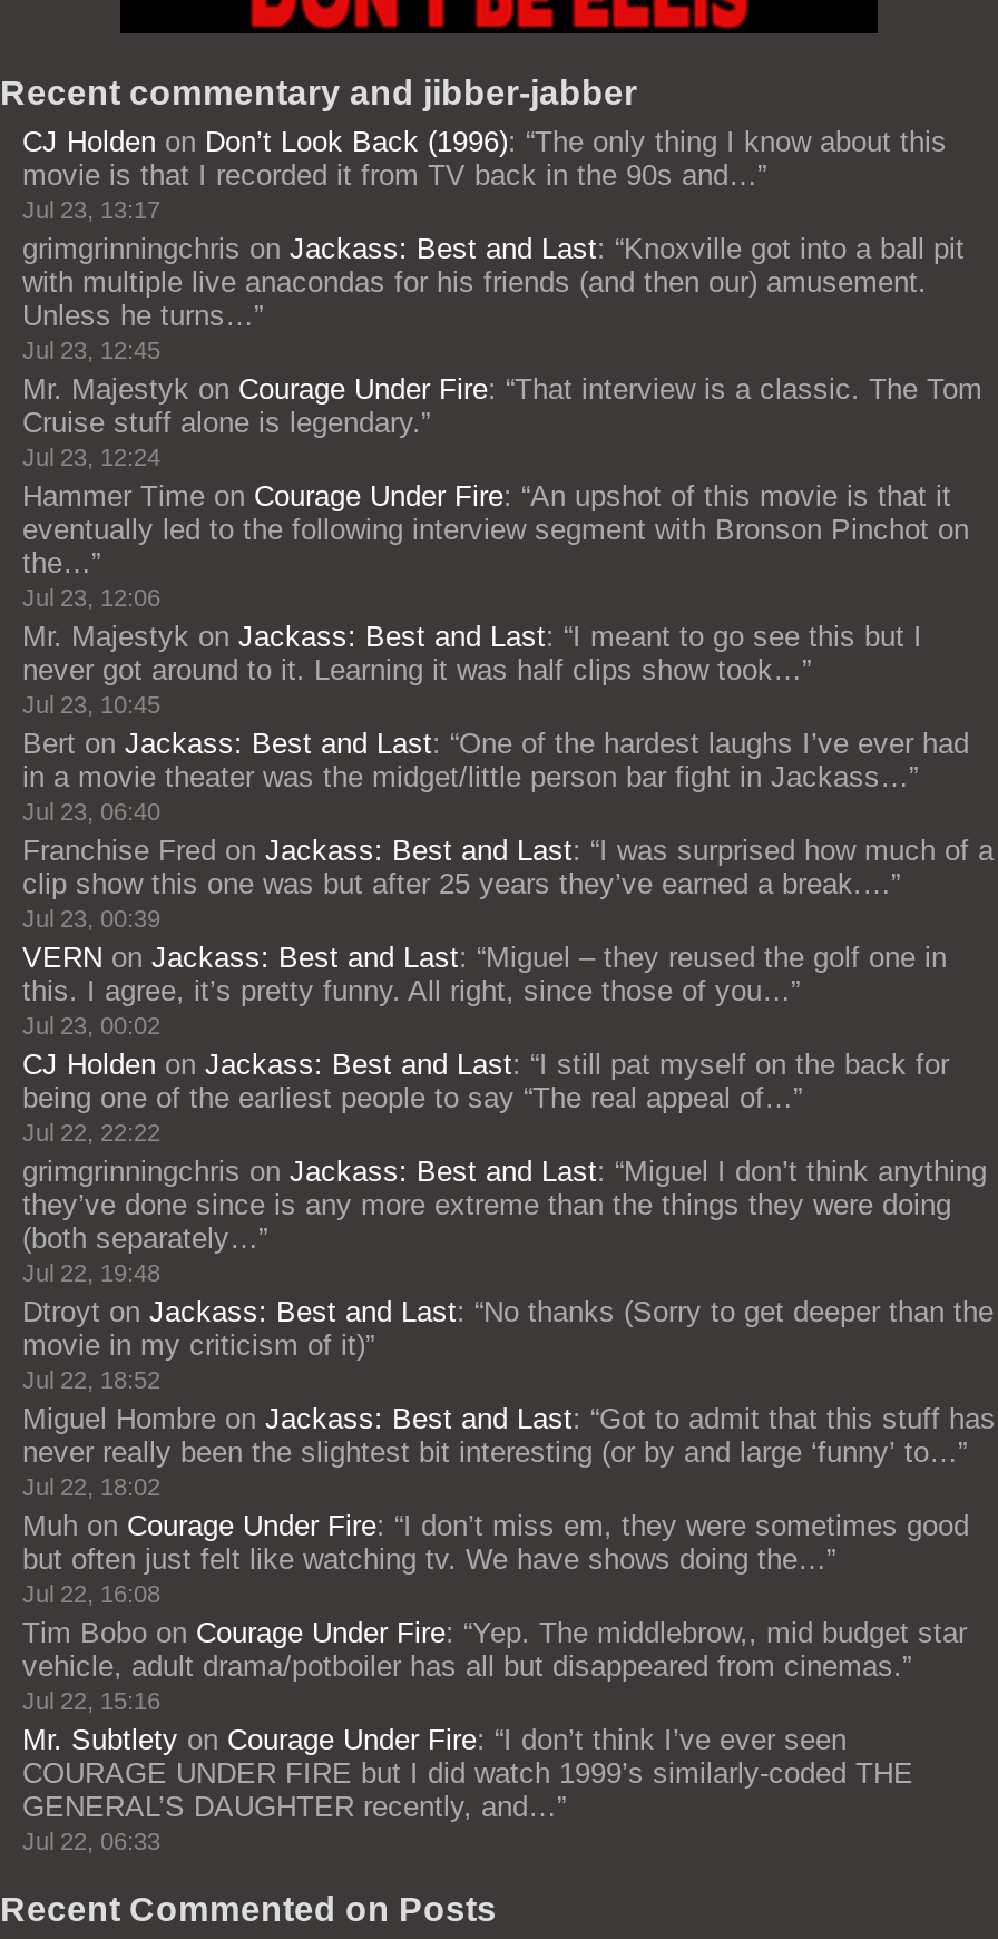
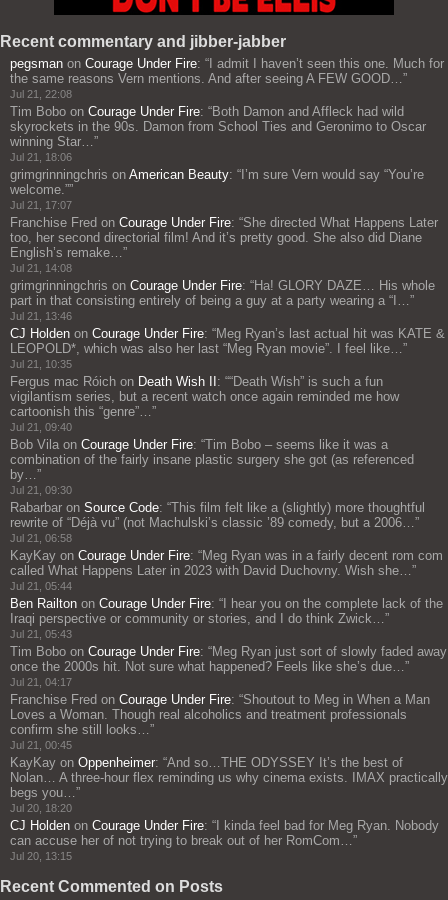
[22,126,996,1855] CJ Holden on Don’t Look Back (1996): “The only thing I know about this | movie is that I recorded it from TV back in the 90s and…” | Jul 23, 13:17 | grimgrinningchris on Jackass: Best and Last: “Knoxville got into a ball pit | with multiple live anacondas for his friends (and then our) amusement. | Unless he turns…” | Jul 23, 12:45 | Mr. Majestyk on Courage Under Fire: “That interview is a classic. The Tom | Cruise stuff alone is legendary.” | Jul 23, 12:24 | Hammer Time on Courage Under Fire: “An upshot of this movie is that it | eventually led to the following interview segment with Bronson Pinchot on | the…” | Jul 23, 12:06 | Mr. Majestyk on Jackass: Best and Last: “I meant to go see this but I | never got around to it. Learning it was half clips show took…” | Jul 23, 10:45 | Bert on Jackass: Best and Last: “One of the hardest laughs I’ve ever had | in a movie theater was the midget/little person bar fight in Jackass…” | Jul 23, 06:40 | Franchise Fred on Jackass: Best and Last: “I was surprised how much of a | clip show this one was but after 25 years they’ve earned a break.…” | Jul 23, 00:39 | VERN on Jackass: Best and Last: “Miguel – they reused the golf one in | this. I agree, it’s pretty funny. All right, since those of you…” | Jul 23, 00:02 | CJ Holden on Jackass: Best and Last: “I still pat myself on the back for | being one of the earliest people to say “The real appeal of…” | Jul 22, 22:22 | grimgrinningchris on Jackass: Best and Last: “Miguel I don’t think anything | they’ve done since is any more extreme than the things they were doing | (both separately…” | Jul 22, 19:48 | Dtroyt on Jackass: Best and Last: “No thanks (Sorry to get deeper than the | movie in my criticism of it)” | Jul 22, 18:52 | Miguel Hombre on Jackass: Best and Last: “Got to admit that this stuff has | never really been the slightest bit interesting (or by and large ‘funny’ to…” | Jul 22, 18:02 | Muh on Courage Under Fire: “I don’t miss em, they were sometimes good | but often just felt like watching tv. We have shows doing the…” | Jul 22, 16:08 | Tim Bobo on Courage Under Fire: “Yep. The middlebrow,, mid budget star | vehicle, adult drama/potboiler has all but disappeared from cinemas.” | Jul 22, 15:16 | Mr. Subtlety on Courage Under Fire: “I don’t think I’ve ever seen | COURAGE UNDER FIRE but I did watch 1999’s similarly-coded THE | GENERAL’S DAUGHTER recently, and…” | Jul 22, 06:33 -> [10,56,448,862] pegsman on Courage Under Fire: “I admit I haven’t seen this one. Much for | the same reasons Vern mentions. And after seeing A FEW GOOD…” | Jul 21, 22:08 | Tim Bobo on Courage Under Fire: “Both Damon and Affleck had wild | skyrockets in the 90s. Damon from School Ties and Geronimo to Oscar | winning Star…” | Jul 21, 18:06 | grimgrinningchris on American Beauty: “I’m sure Vern would say “You’re | welcome.”” | Jul 21, 17:07 | Franchise Fred on Courage Under Fire: “She directed What Happens Later | too, her second directorial film! And it’s pretty good. She also did Diane | English’s remake…” | Jul 21, 14:08 | grimgrinningchris on Courage Under Fire: “Ha! GLORY DAZE… His whole | part in that consisting entirely of being a guy at a party wearing a “I…” | Jul 21, 13:46 | CJ Holden on Courage Under Fire: “Meg Ryan’s last actual hit was KATE & | LEOPOLD*, which was also her last “Meg Ryan movie”. I feel like…” | Jul 21, 10:35 | Fergus mac Róich on Death Wish II: ““Death Wish” is such a fun | vigilantism series, but a recent watch once again reminded me how | cartoonish this “genre”…” | Jul 21, 09:40 | Bob Vila on Courage Under Fire: “Tim Bobo – seems like it was a | combination of the fairly insane plastic surgery she got (as referenced | by…” | Jul 21, 09:30 | Rabarbar on Source Code: “This film felt like a (slightly) more thoughtful | rewrite of “Déjà vu” (not Machulski’s classic ’89 comedy, but a 2006…” | Jul 21, 06:58 | KayKay on Courage Under Fire: “Meg Ryan was in a fairly decent rom com | called What Happens Later in 2023 with David Duchovny. Wish she…” | Jul 21, 05:44 | Ben Railton on Courage Under Fire: “I hear you on the complete lack of the | Iraqi perspective or community or stories, and I do think Zwick…” | Jul 21, 05:43 | Tim Bobo on Courage Under Fire: “Meg Ryan just sort of slowly faded away | once the 2000s hit. Not sure what happened? Feels like she’s due…” | Jul 21, 04:17 | Franchise Fred on Courage Under Fire: “Shoutout to Meg in When a Man | Loves a Woman. Though real alcoholics and treatment professionals | confirm she still looks…” | Jul 21, 00:45 | KayKay on Oppenheimer: “And so…THE ODYSSEY It’s the best of | Nolan… A three‑hour flex reminding us why cinema exists. IMAX practically | begs you…” | Jul 20, 18:20 | CJ Holden on Courage Under Fire: “I kinda feel bad for Meg Ryan. Nobody | can accuse her of not trying to break out of her RomCom…” | Jul 20, 13:15

